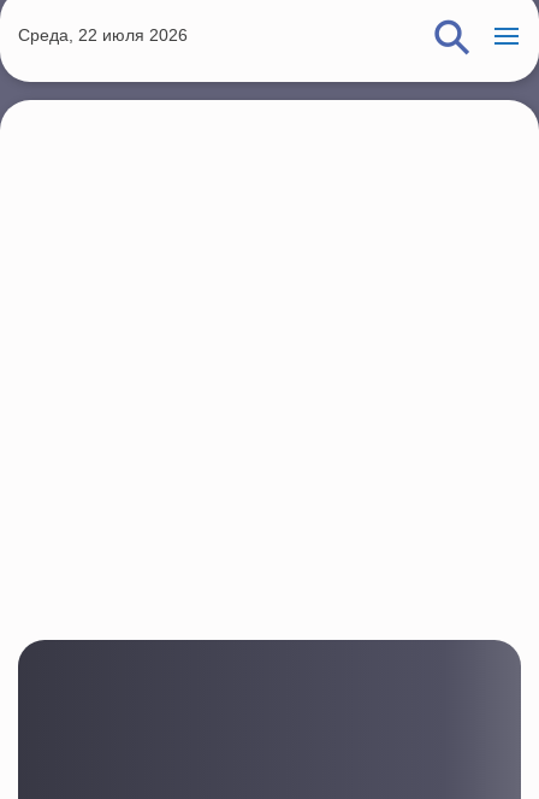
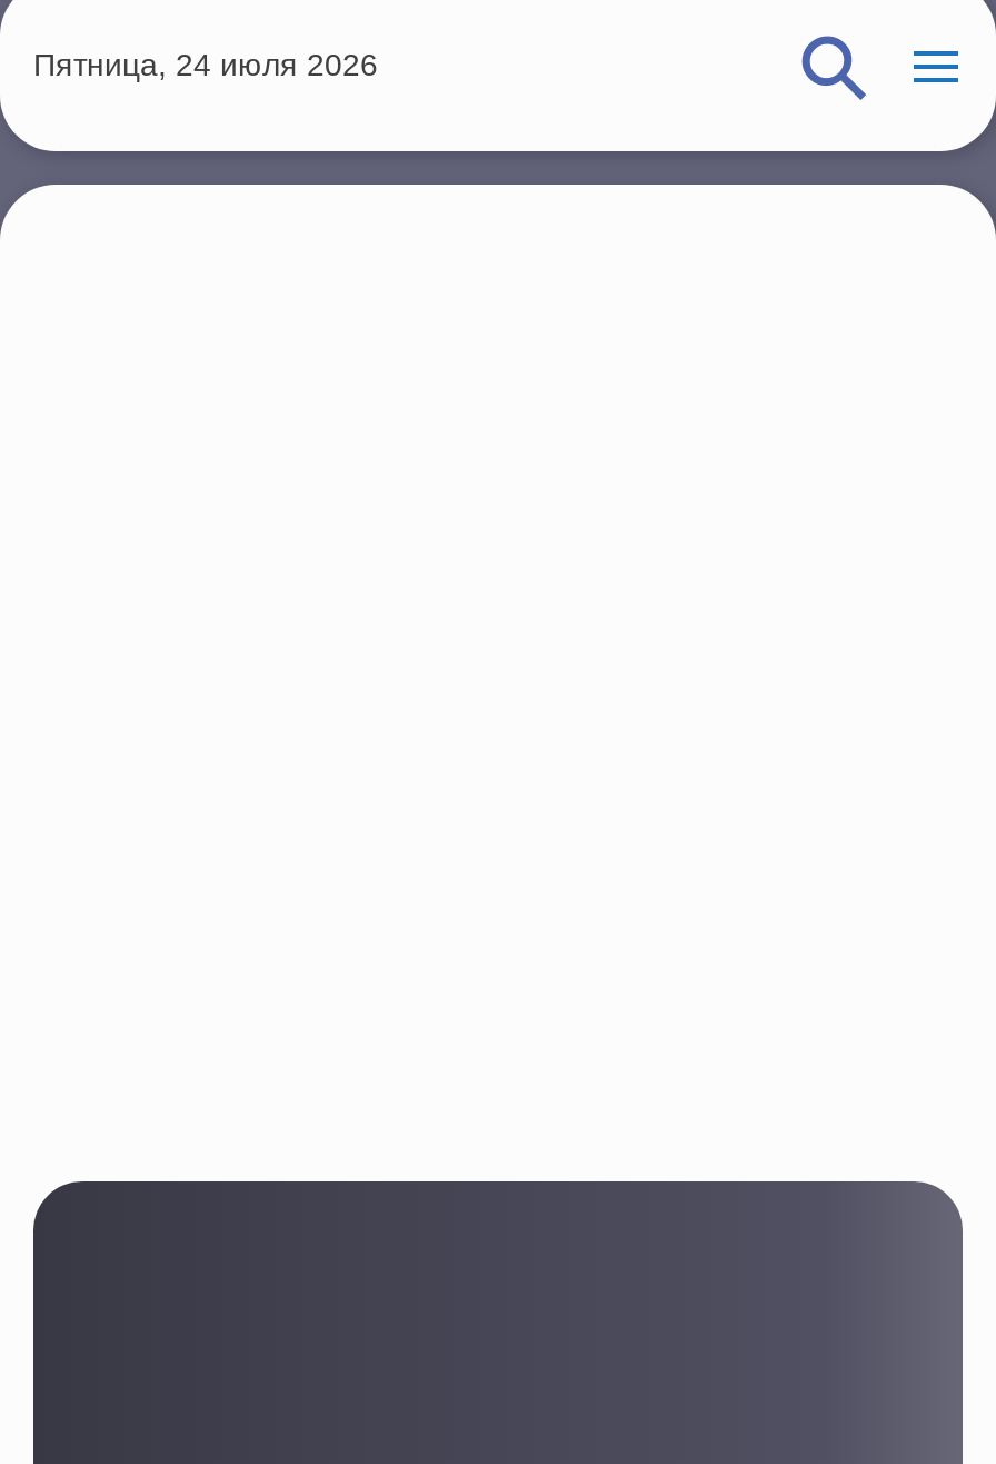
[18,25,188,45] Среда, 22 июля 2026 -> [33,47,378,82] Пятница, 24 июля 2026

